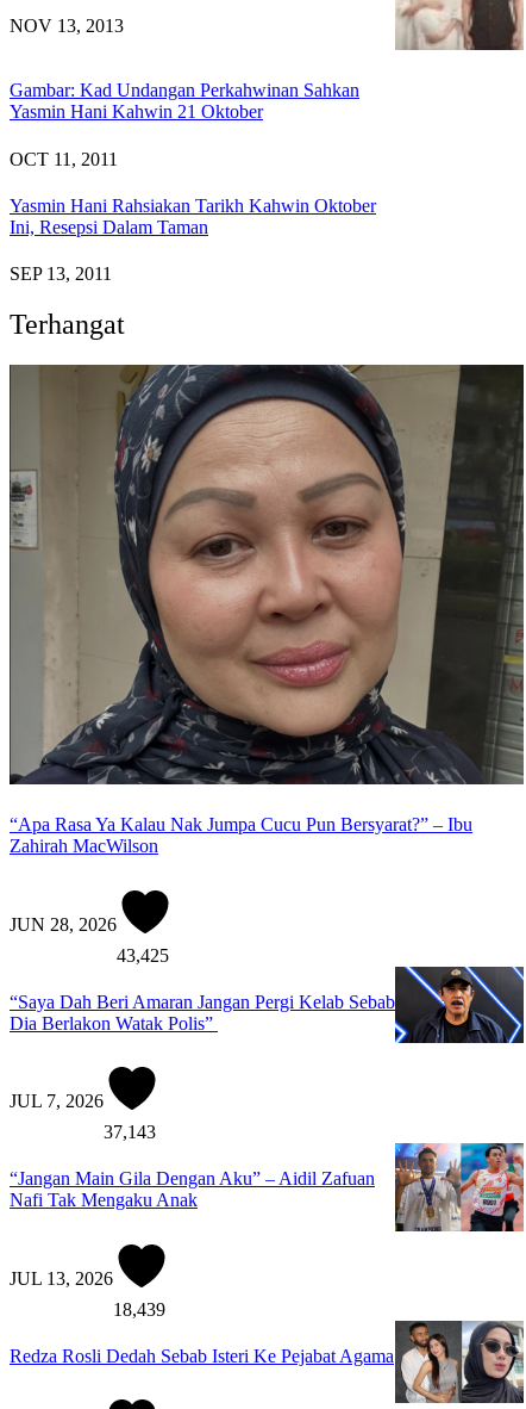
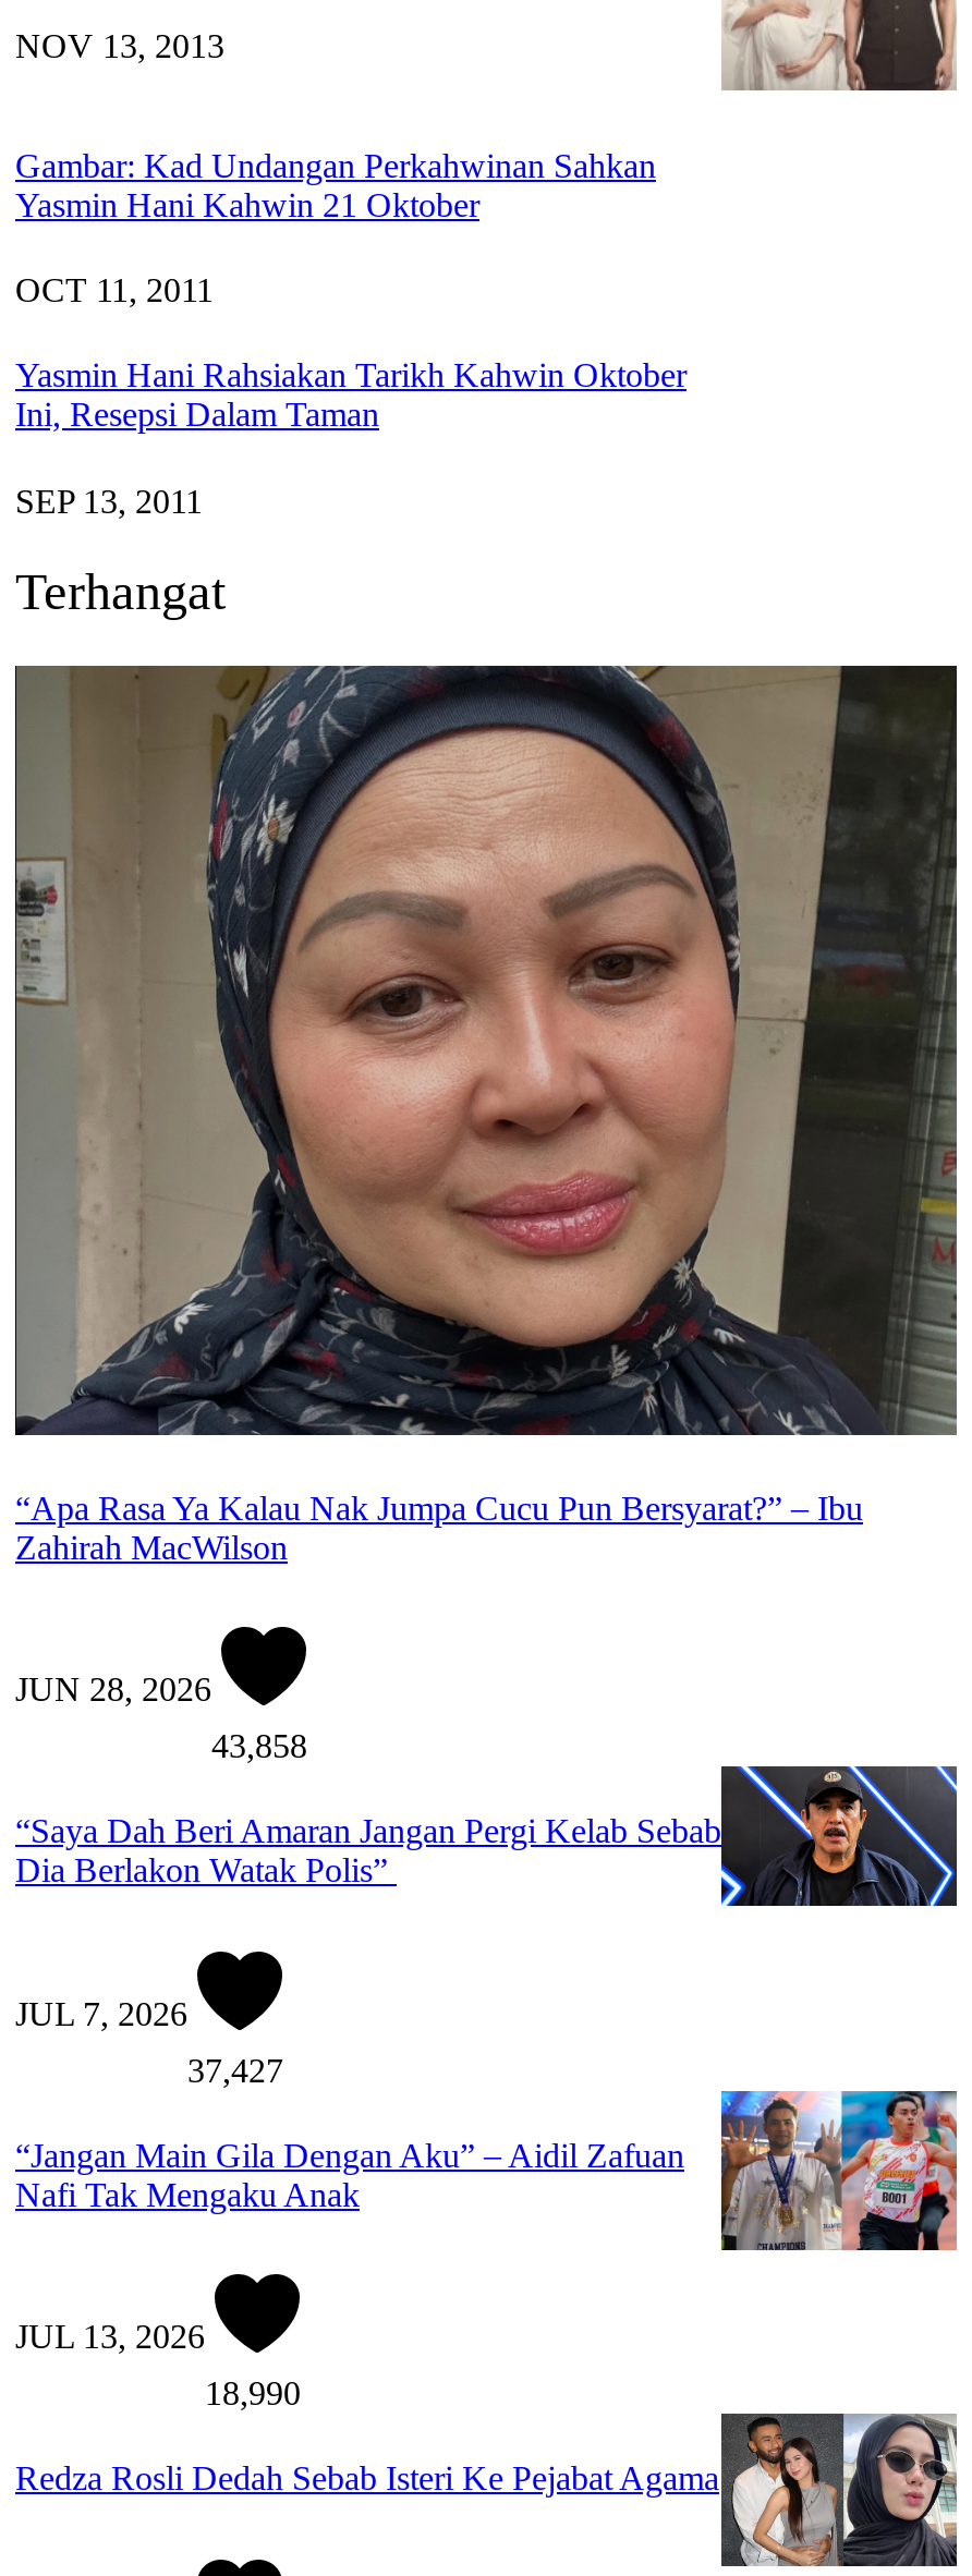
[117,945,169,965] 43,425 -> [211,1728,307,1765] 43,858
[104,1122,156,1142] 37,143 -> [187,2051,283,2088] 37,427
[113,1299,165,1319] 18,439 -> [205,2375,301,2412] 18,990

